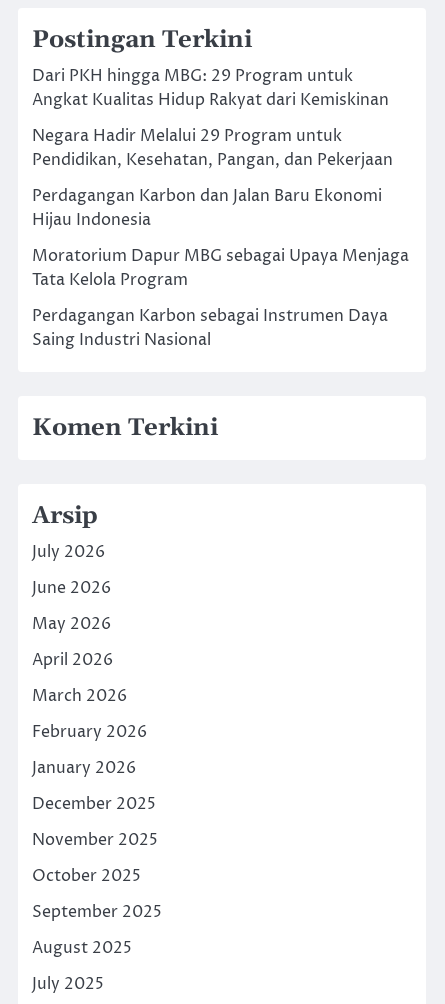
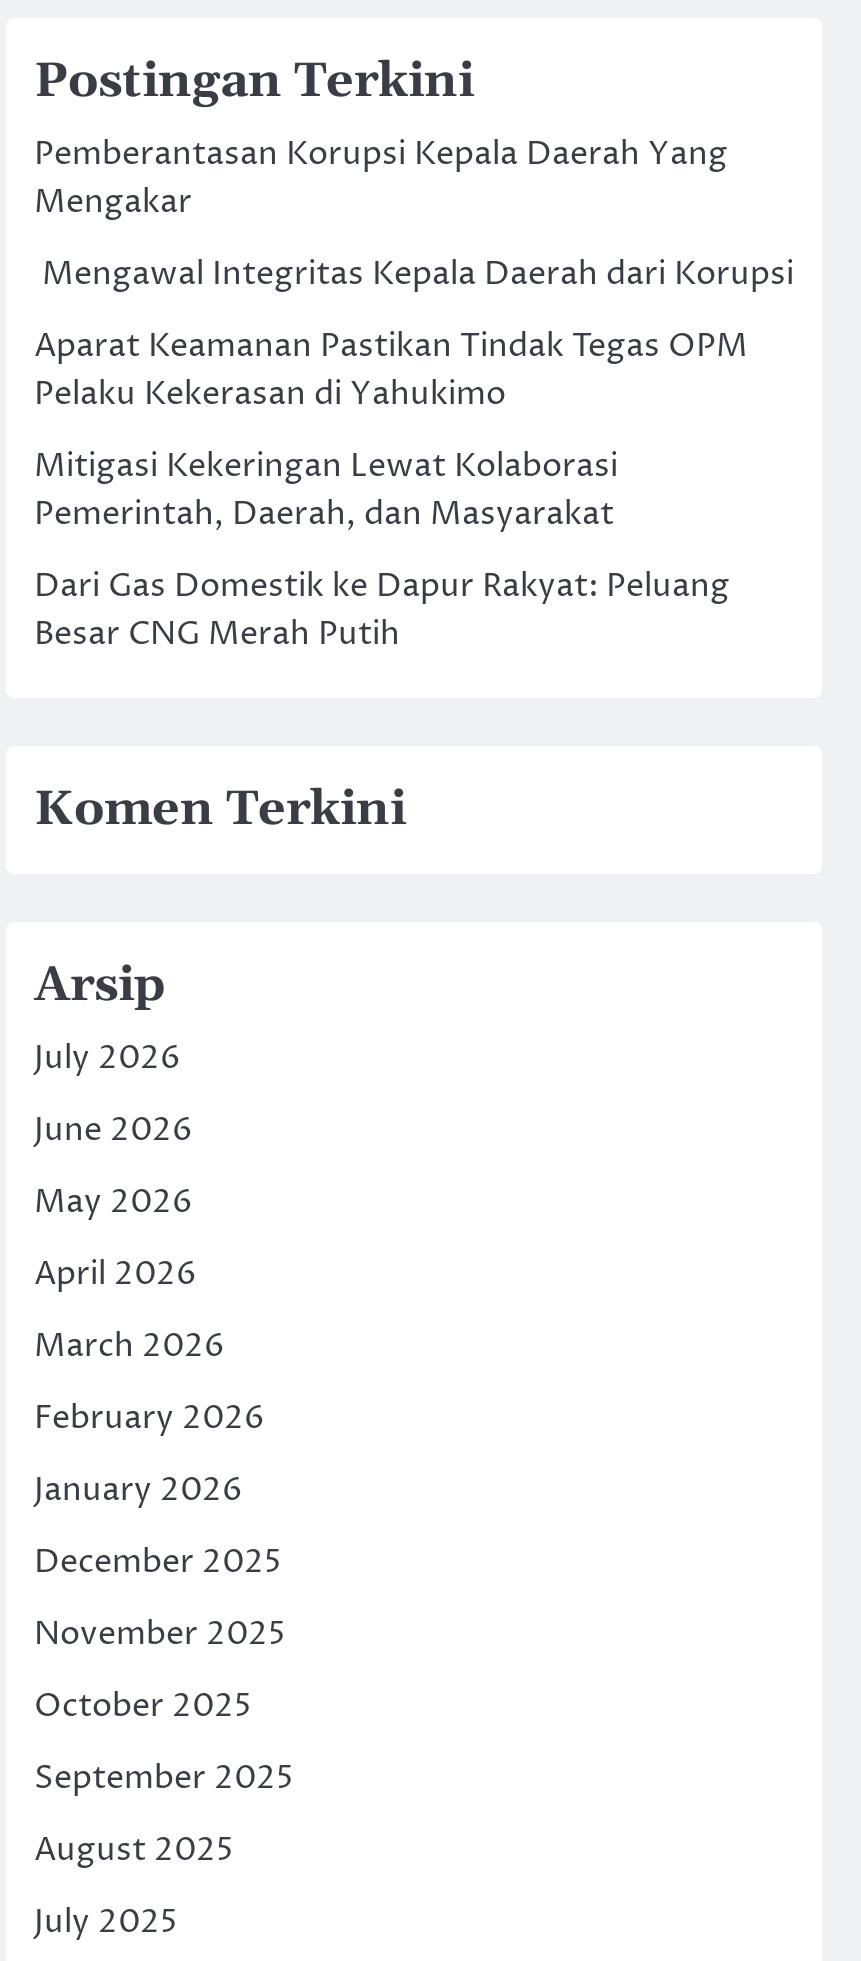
[32,65,389,111] Dari PKH hingga MBG: 29 Program untuk | Angkat Kualitas Hidup Rakyat dari Kemiskinan -> [34,132,728,224] Pemberantasan Korupsi Kepala Daerah Yang | Mengakar
[32,125,393,171] Negara Hadir Melalui 29 Program untuk | Pendidikan, Kesehatan, Pangan, dan Pekerjaan -> [34,252,794,296] Mengawal Integritas Kepala Daerah dari Korupsi
[32,185,382,231] Perdagangan Karbon dan Jalan Baru Ekonomi | Hijau Indonesia -> [34,324,748,416] Aparat Keamanan Pastikan Tindak Tegas OPM | Pelaku Kekerasan di Yahukimo
[32,245,409,291] Moratorium Dapur MBG sebagai Upaya Menjaga | Tata Kelola Program -> [34,444,618,536] Mitigasi Kekeringan Lewat Kolaborasi | Pemerintah, Daerah, dan Masyarakat
[32,305,388,351] Perdagangan Karbon sebagai Instrumen Daya | Saing Industri Nasional -> [34,564,730,656] Dari Gas Domestik ke Dapur Rakyat: Peluang | Besar CNG Merah Putih

